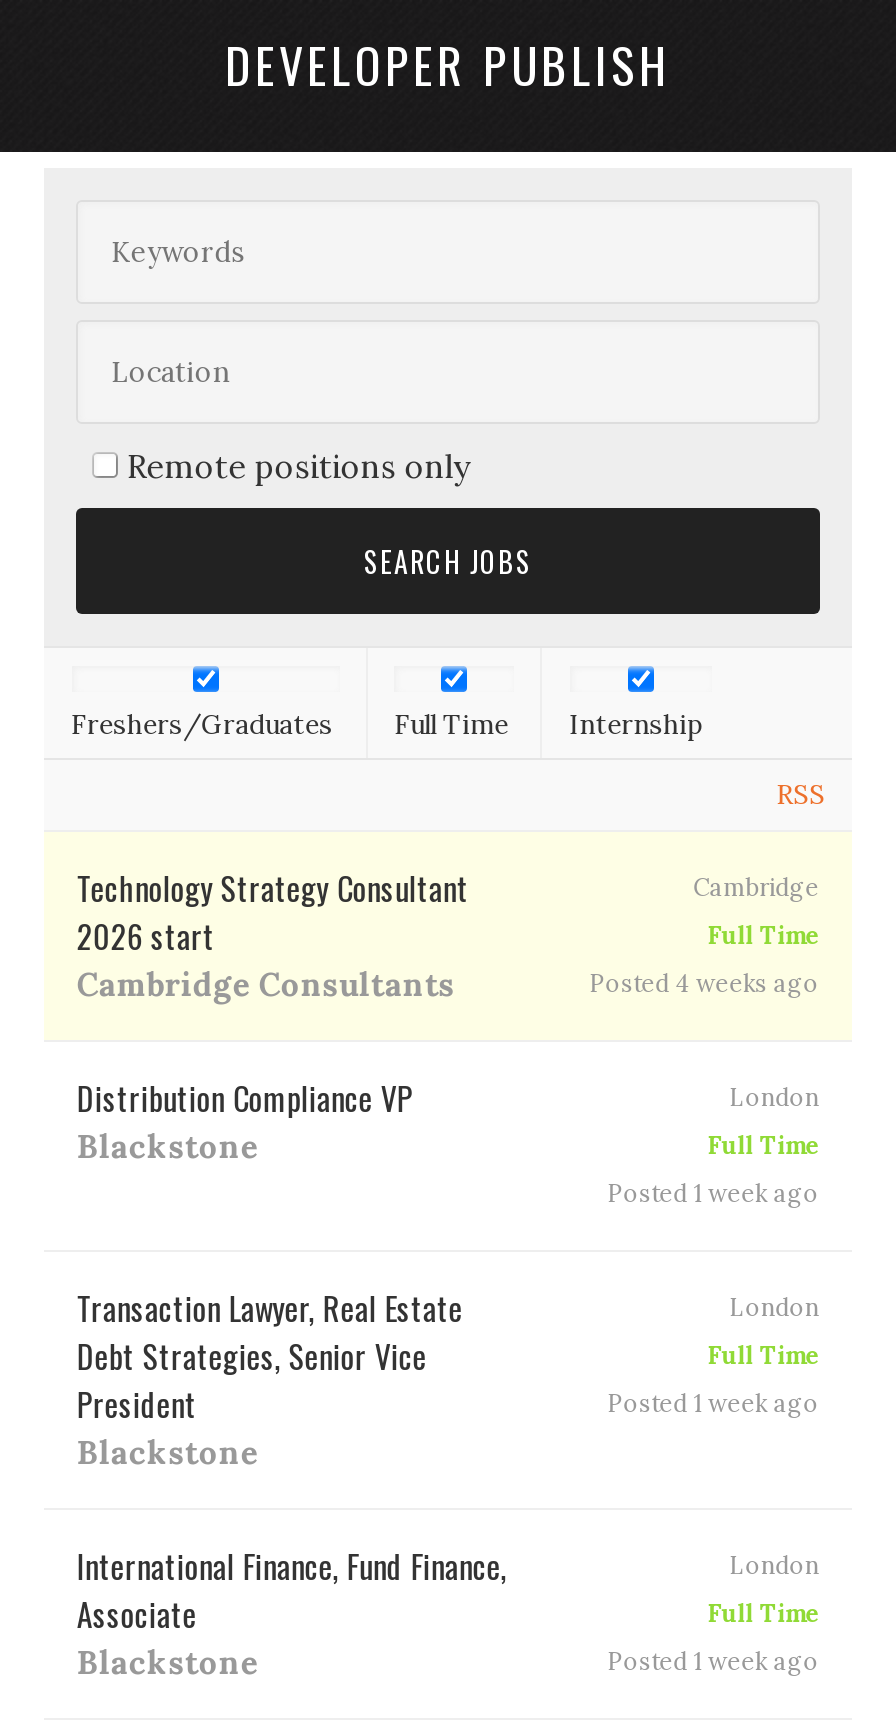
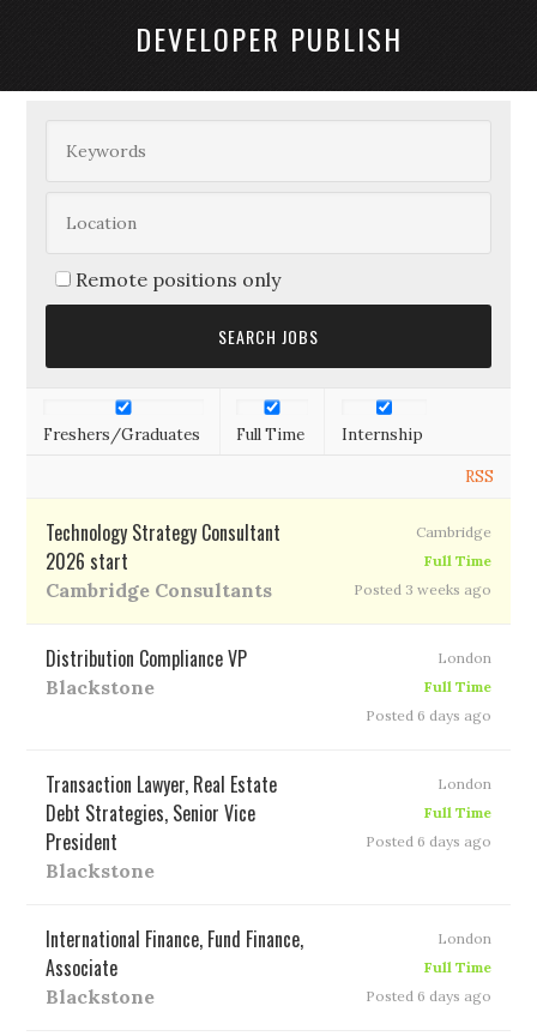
[589,967,819,997] Posted 4 weeks ago -> [353,580,491,598] Posted 3 weeks ago
[607,1177,819,1207] Posted 1 week ago -> [365,706,491,724] Posted 6 days ago
[607,1387,819,1417] Posted 1 week ago -> [365,832,491,850] Posted 6 days ago
[607,1645,819,1675] Posted 1 week ago -> [365,986,491,1004] Posted 6 days ago

